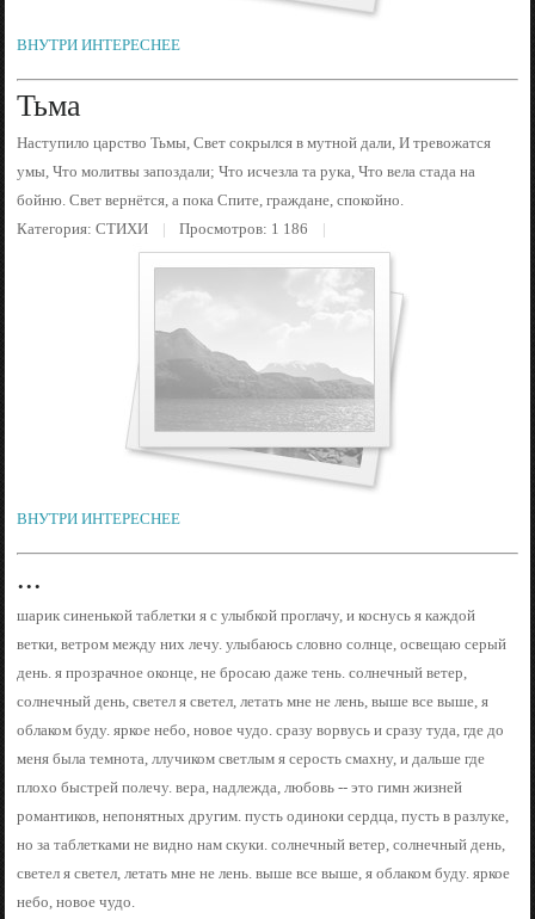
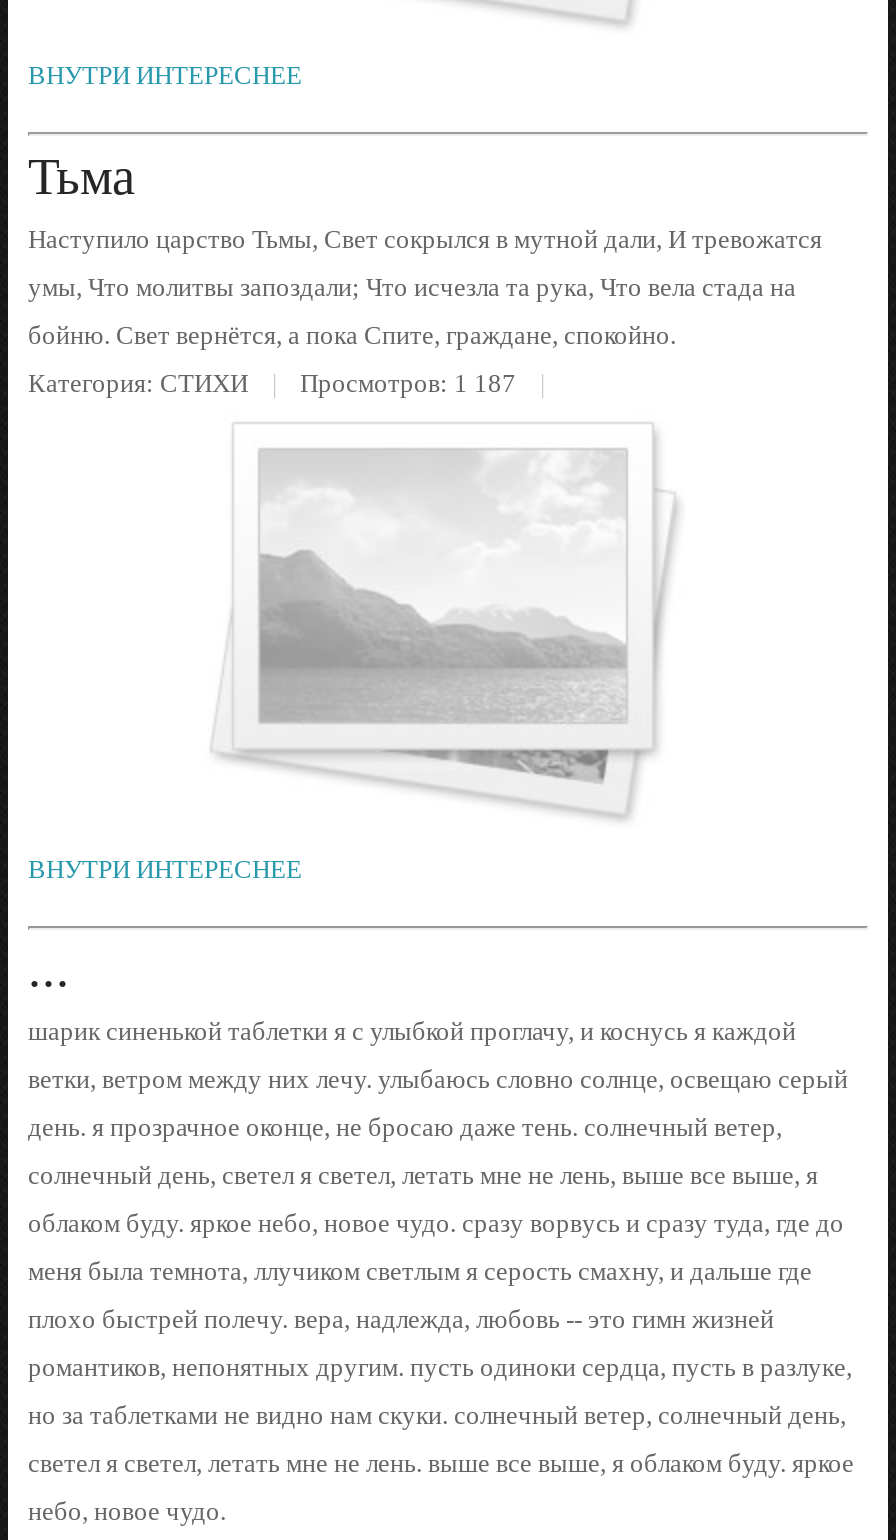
[17,219,308,237] Категория: СТИХИ Просмотров: 1 186 -> [28,367,516,397] Категория: СТИХИ Просмотров: 1 187

